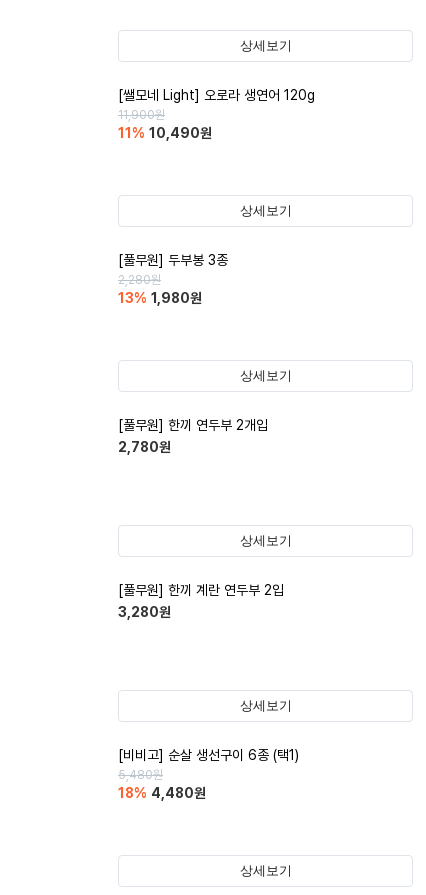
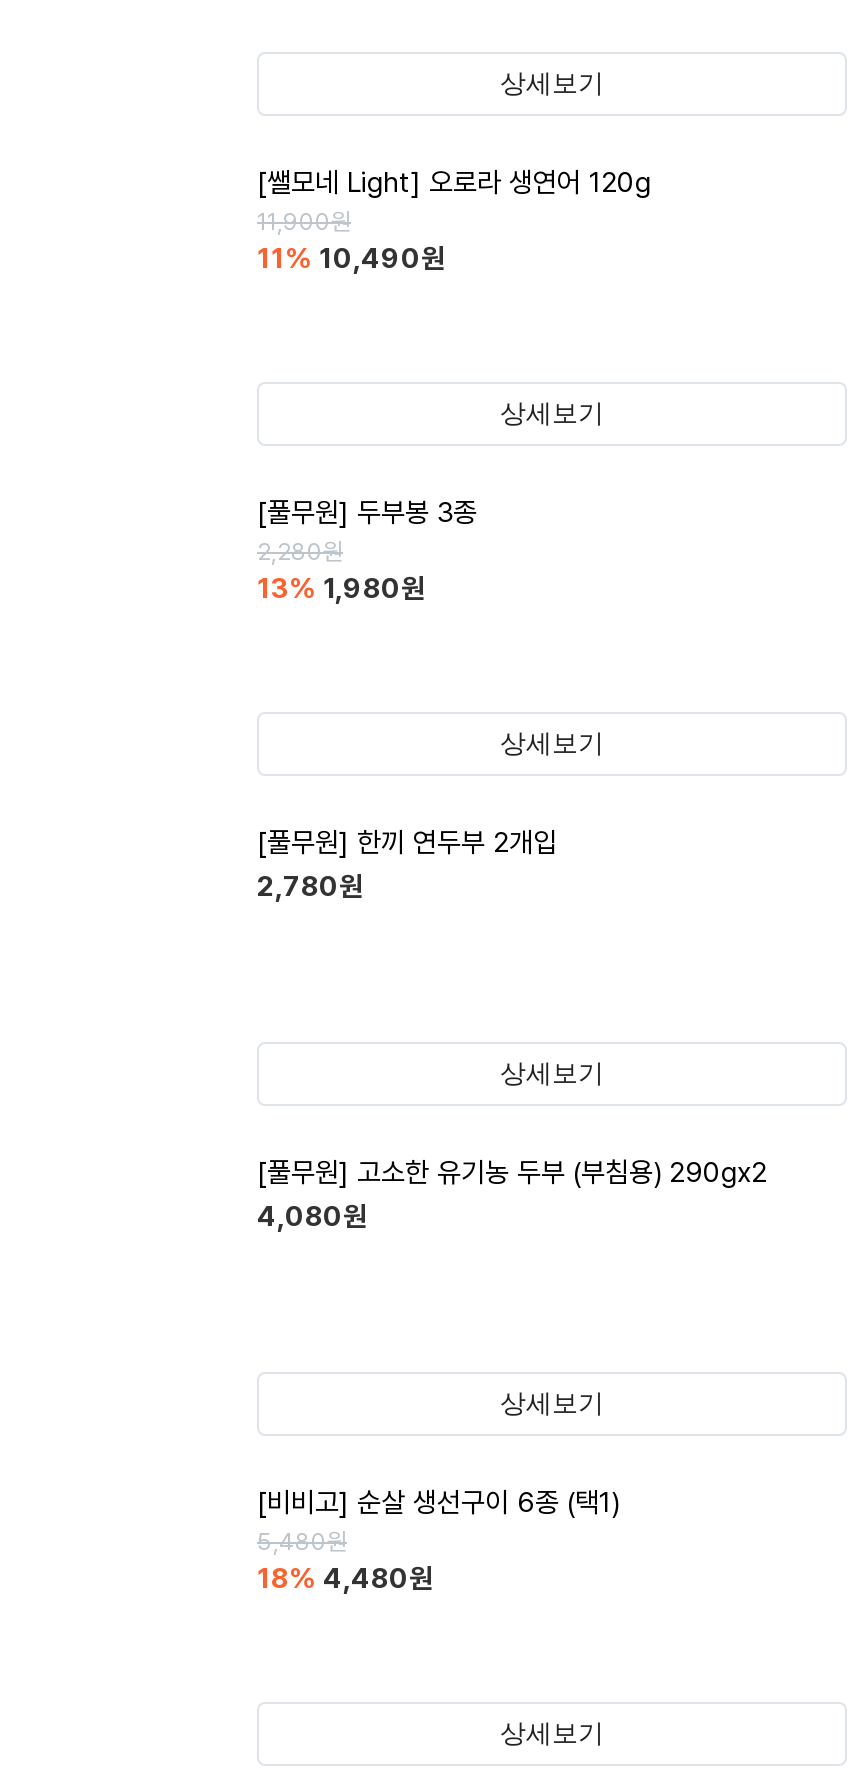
[118,582,284,620] [풀무원] 한끼 계란 연두부 2입 | 3,280원 -> [257,1156,767,1232] [풀무원] 고소한 유기농 두부 (부침용) 290gx2 | 4,080원

